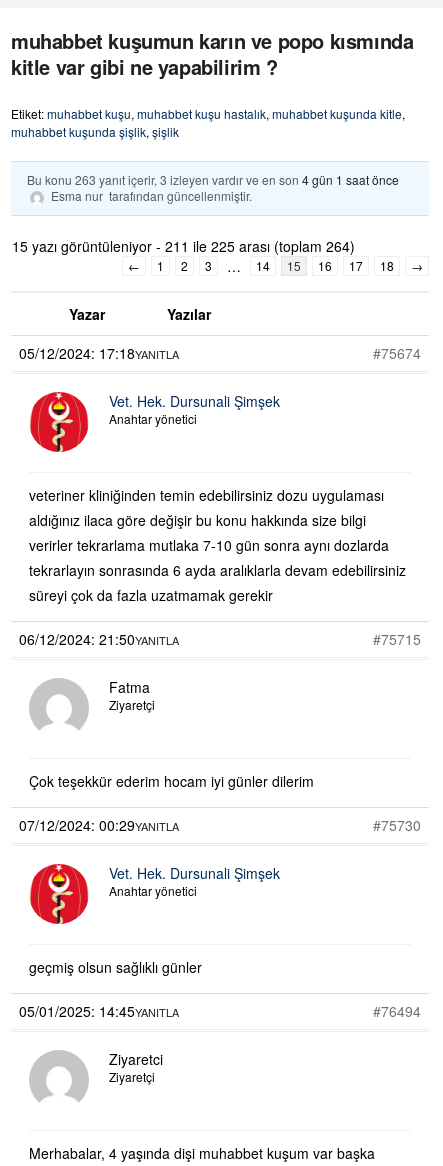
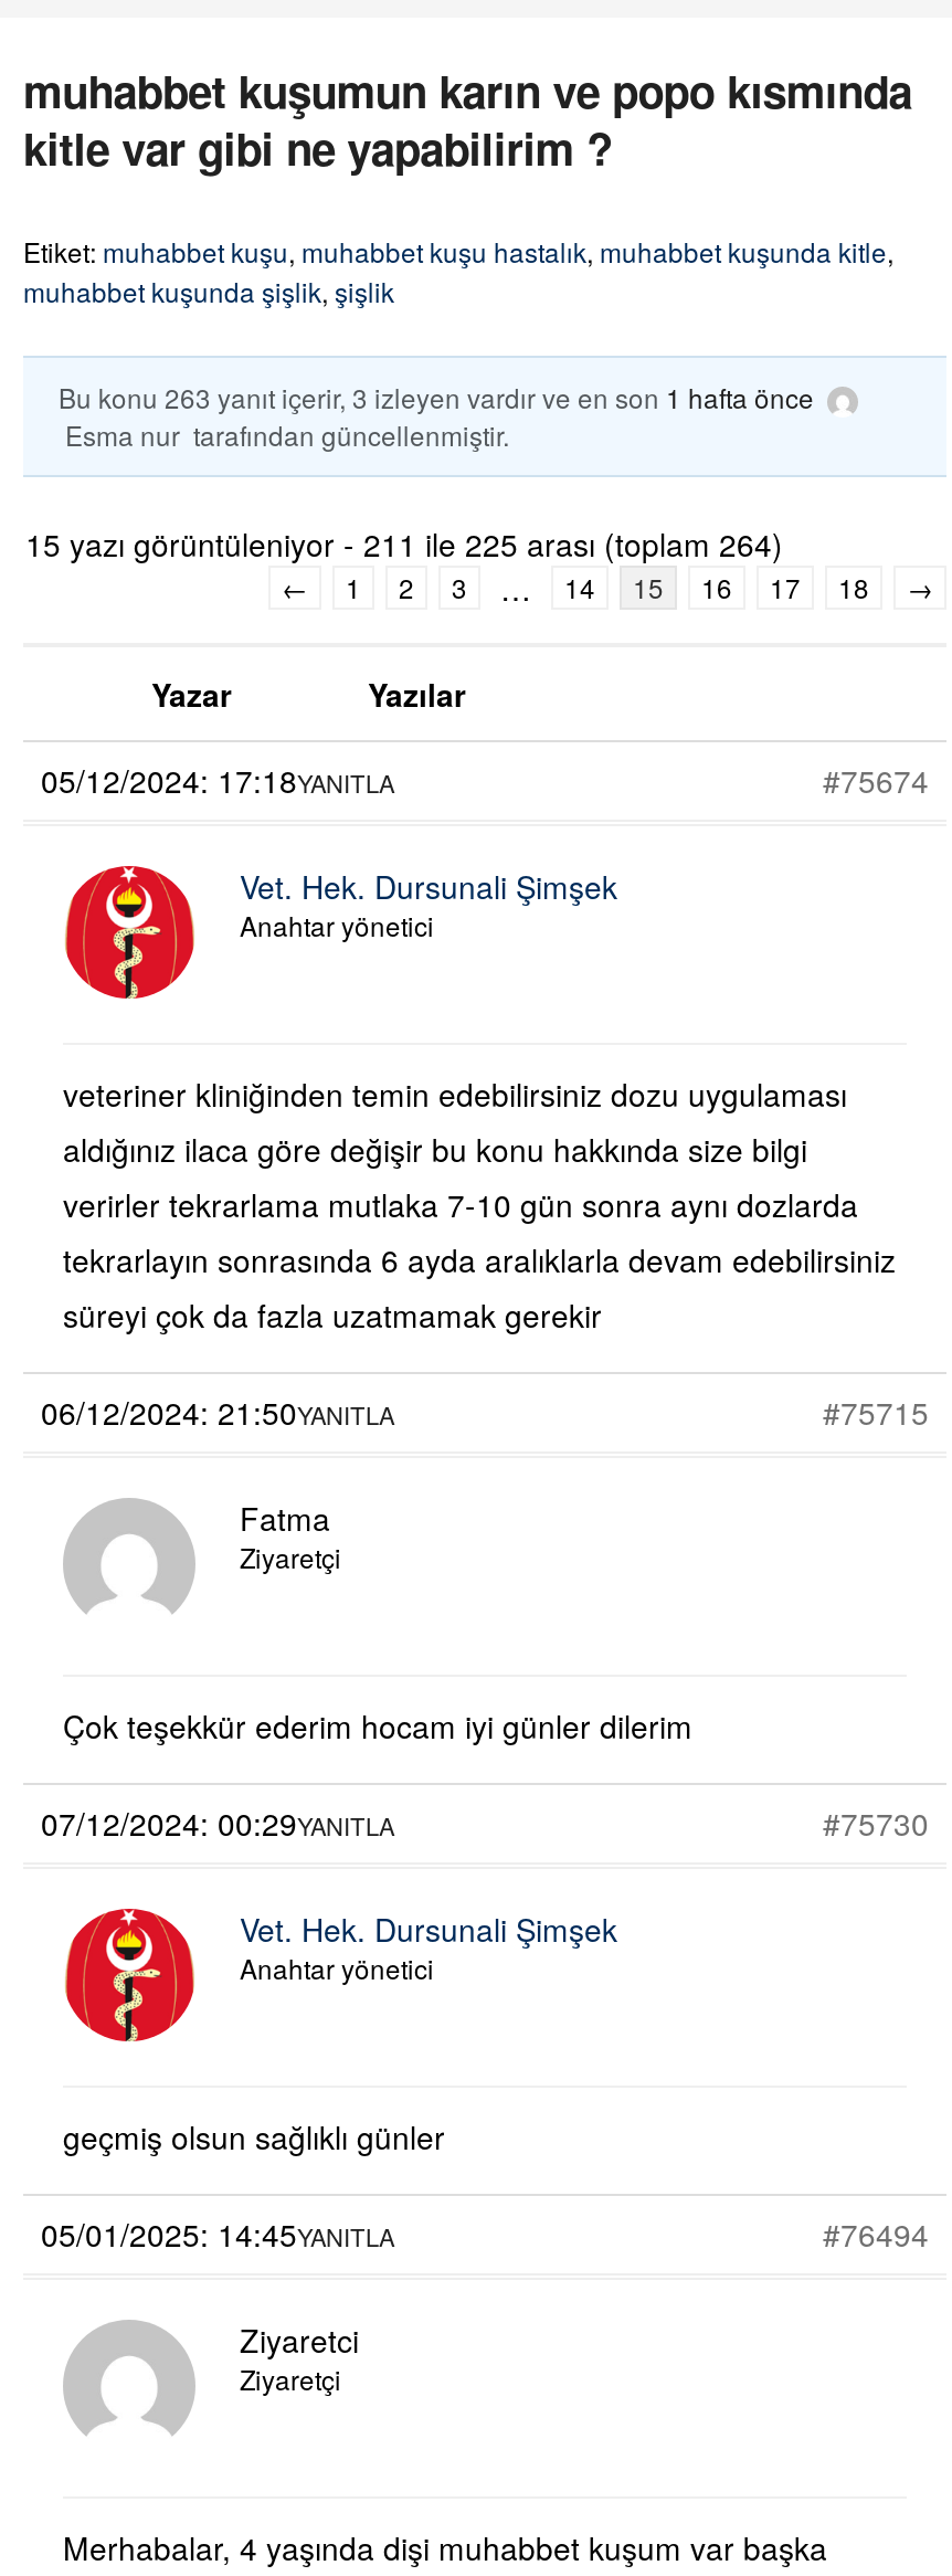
[27,171,399,188] Bu konu 263 yanıt içerir, 3 izleyen vardır ve en son 4 gün 1 saat önce -> [59,378,814,415] Bu konu 263 yanıt içerir, 3 izleyen vardır ve en son 1 hafta önce

